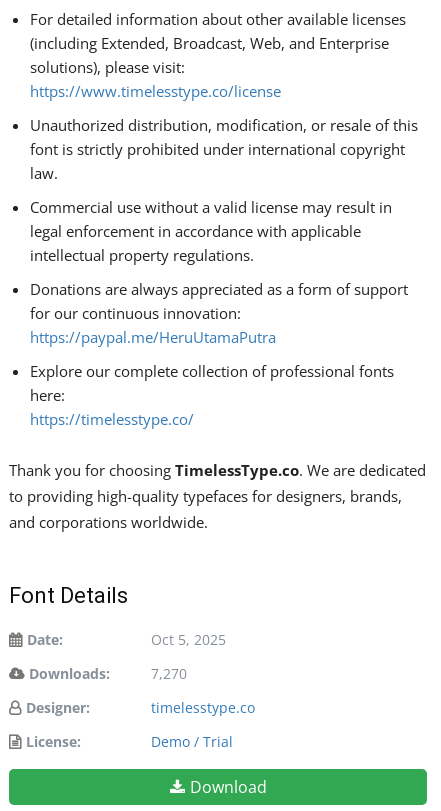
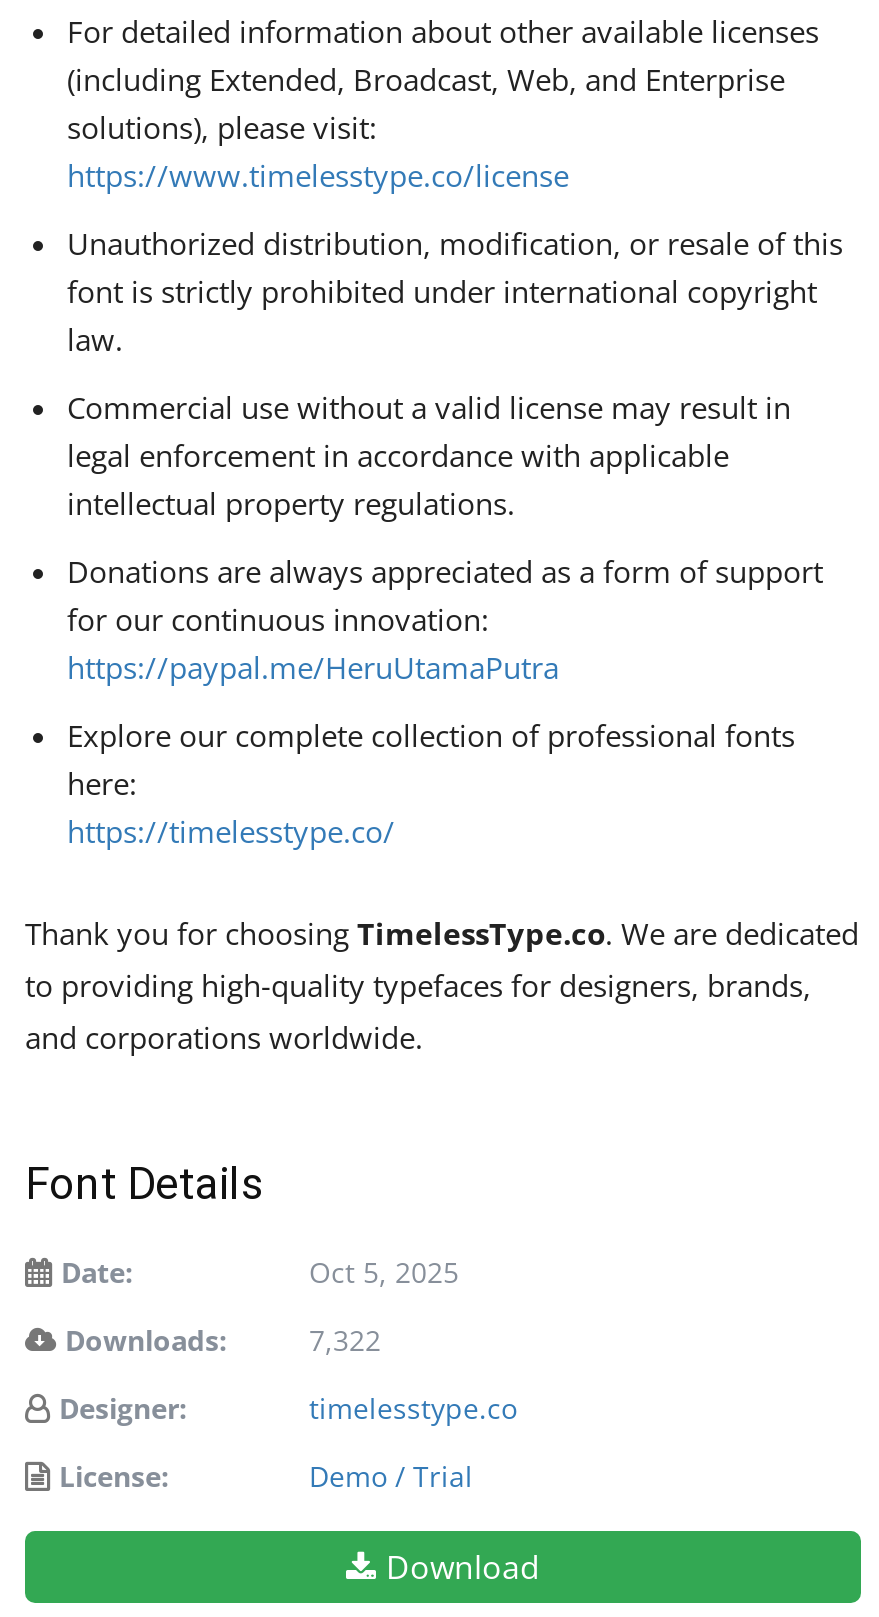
[151,664,187,683] 7,270 -> [309,1322,381,1360] 7,322

